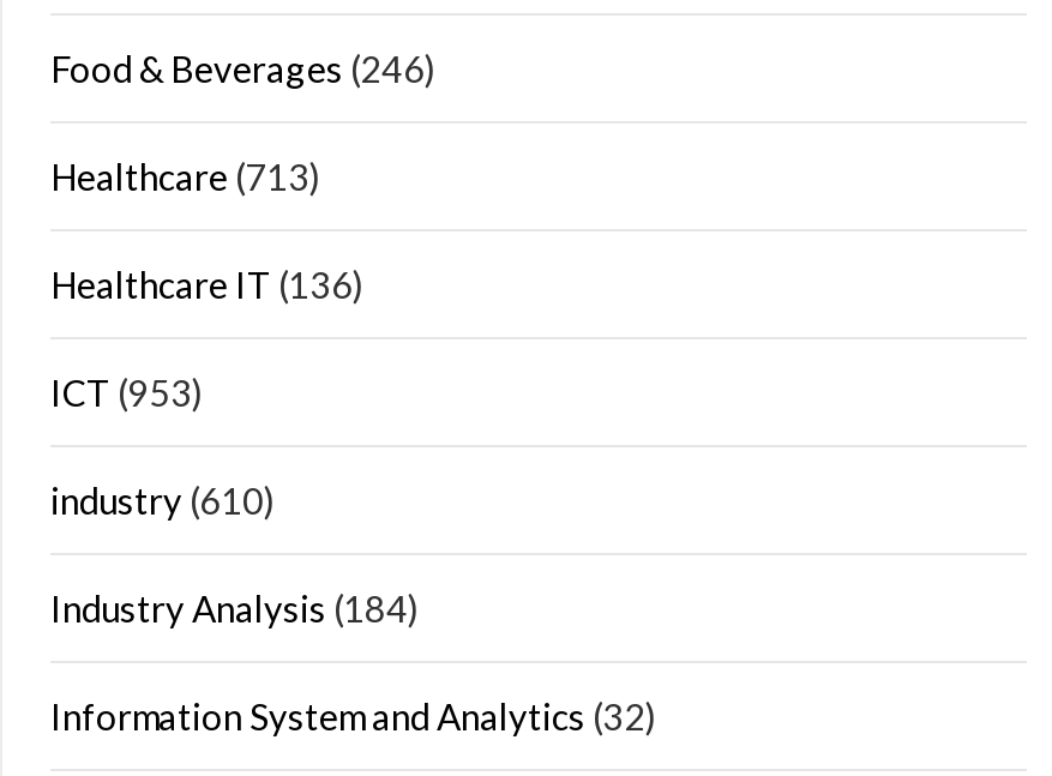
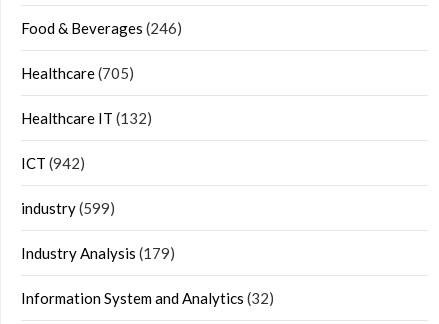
[50,155,321,198] Healthcare (713) -> [21,64,134,82] Healthcare (705)
[50,263,365,306] Healthcare IT (136) -> [21,109,152,127] Healthcare IT (132)
[50,371,204,414] ICT (953) -> [21,154,85,172] ICT (942)
[50,479,276,522] industry (610) -> [21,199,115,217] industry (599)
[50,586,420,630] Industry Analysis (184) -> [21,244,175,262] Industry Analysis (179)

